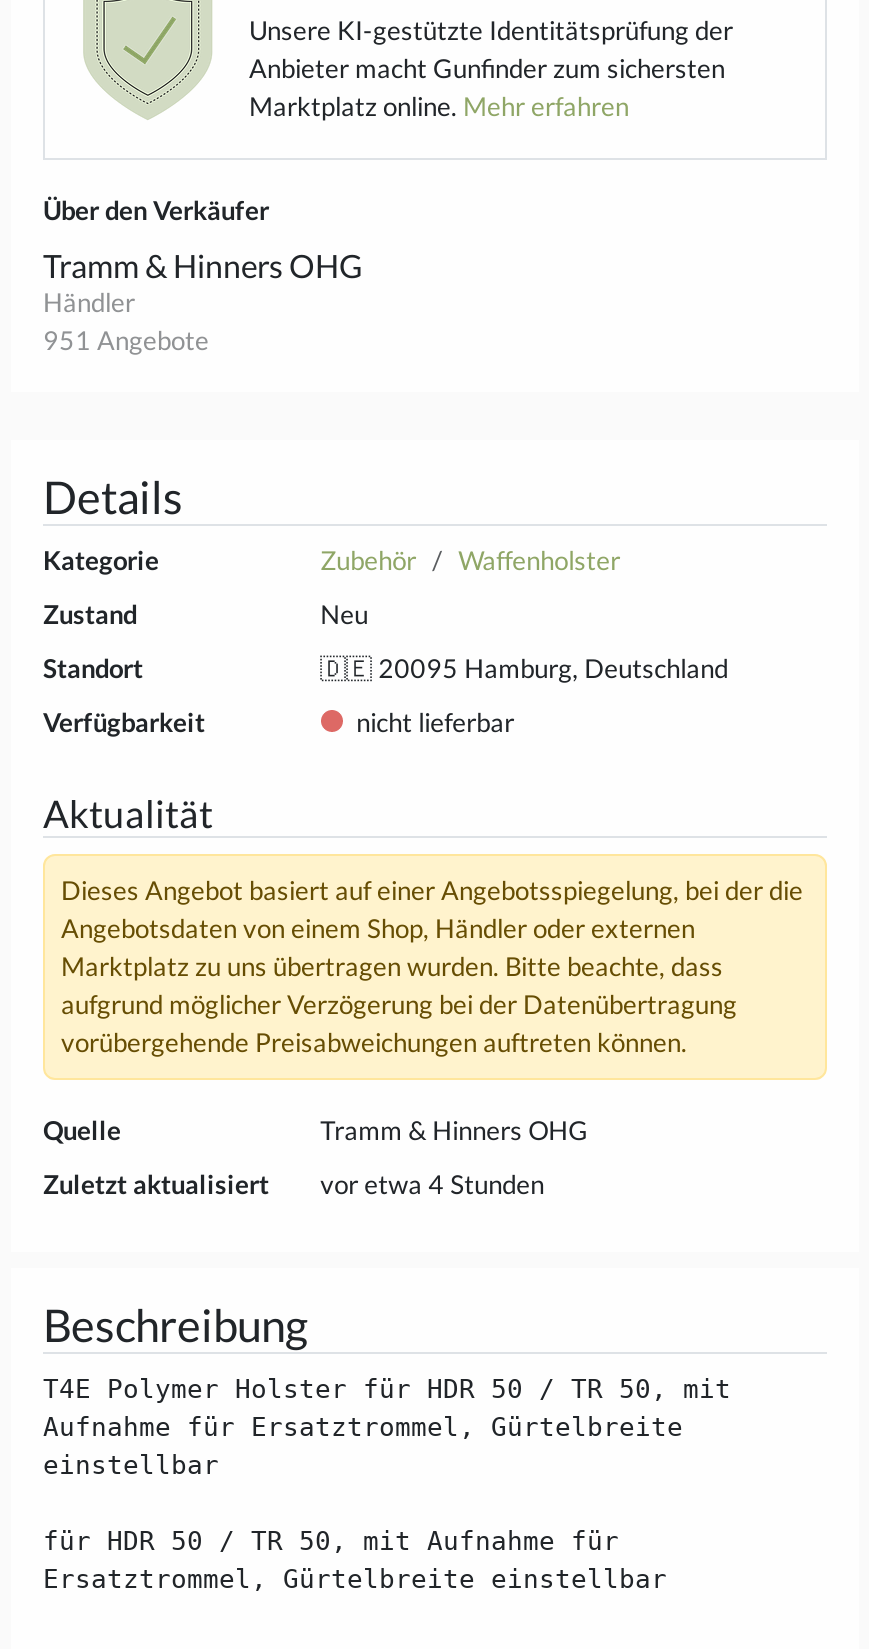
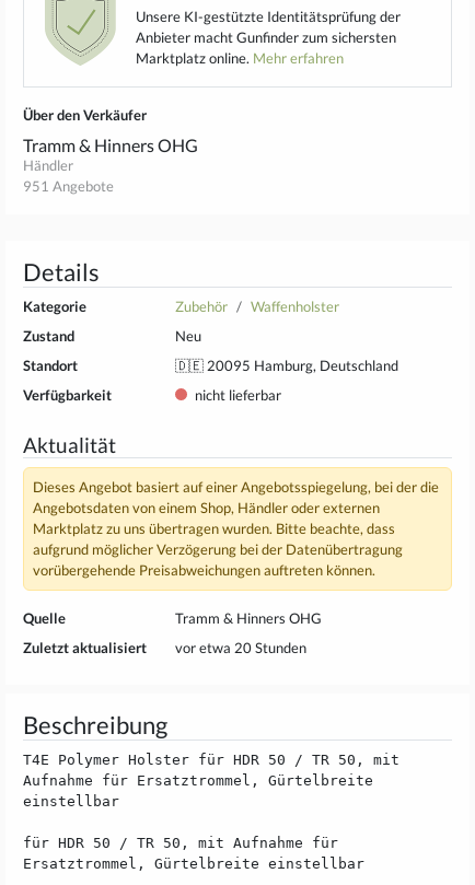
[320,1168,544,1200] vor etwa 4 Stunden -> [175,639,306,656] vor etwa 20 Stunden

